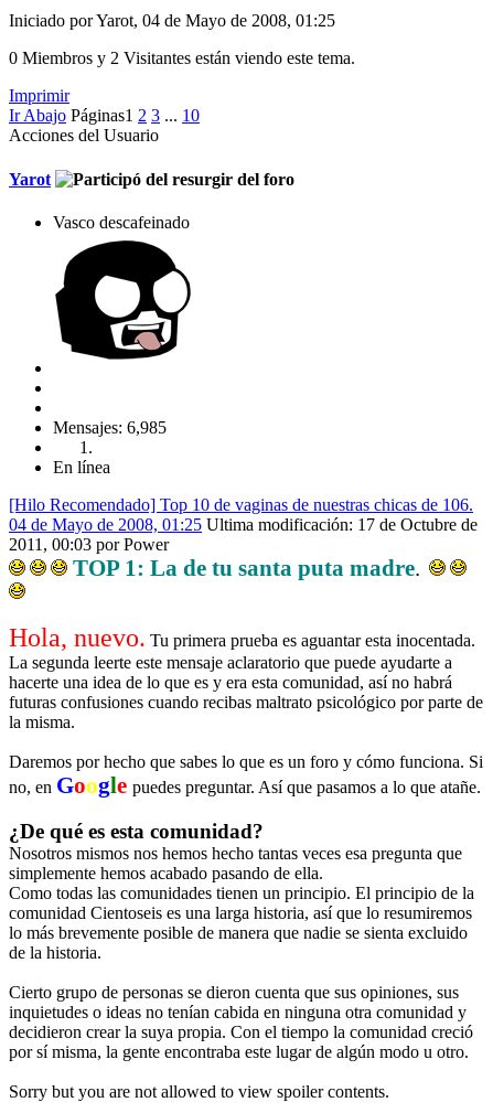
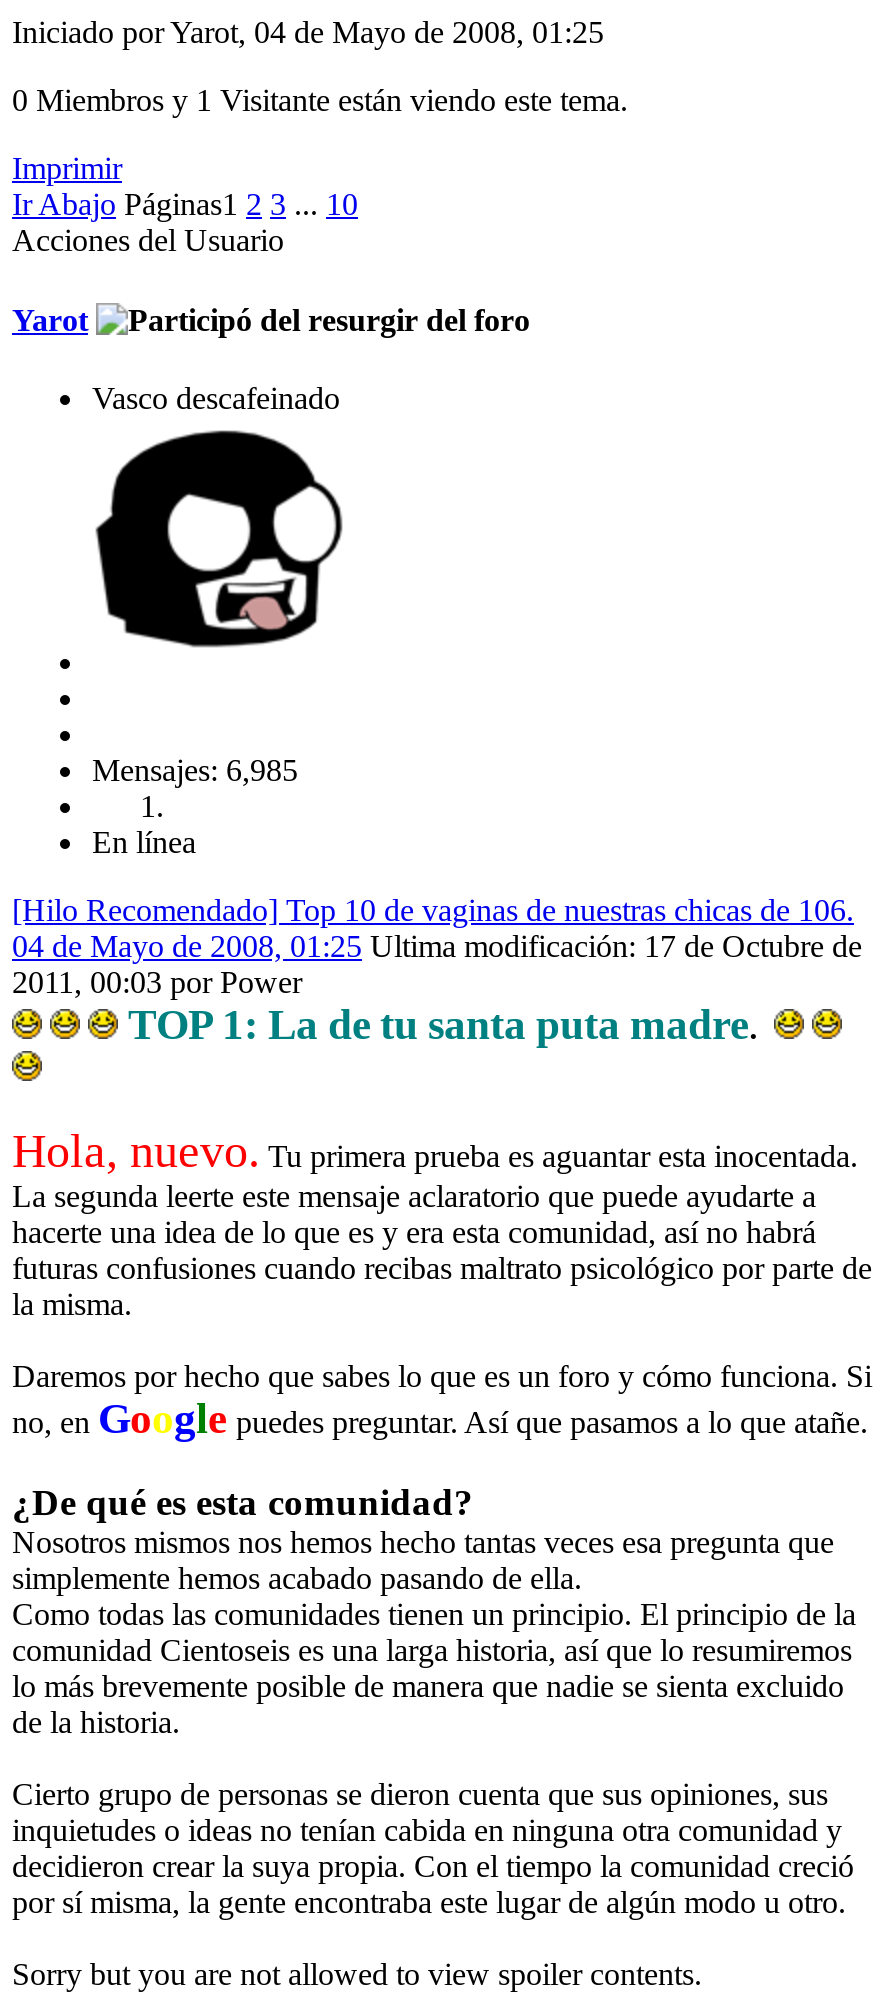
[9,49,355,68] 0 Miembros y 2 Visitantes están viendo este tema. -> [12,84,628,118] 0 Miembros y 1 Visitante están viendo este tema.

